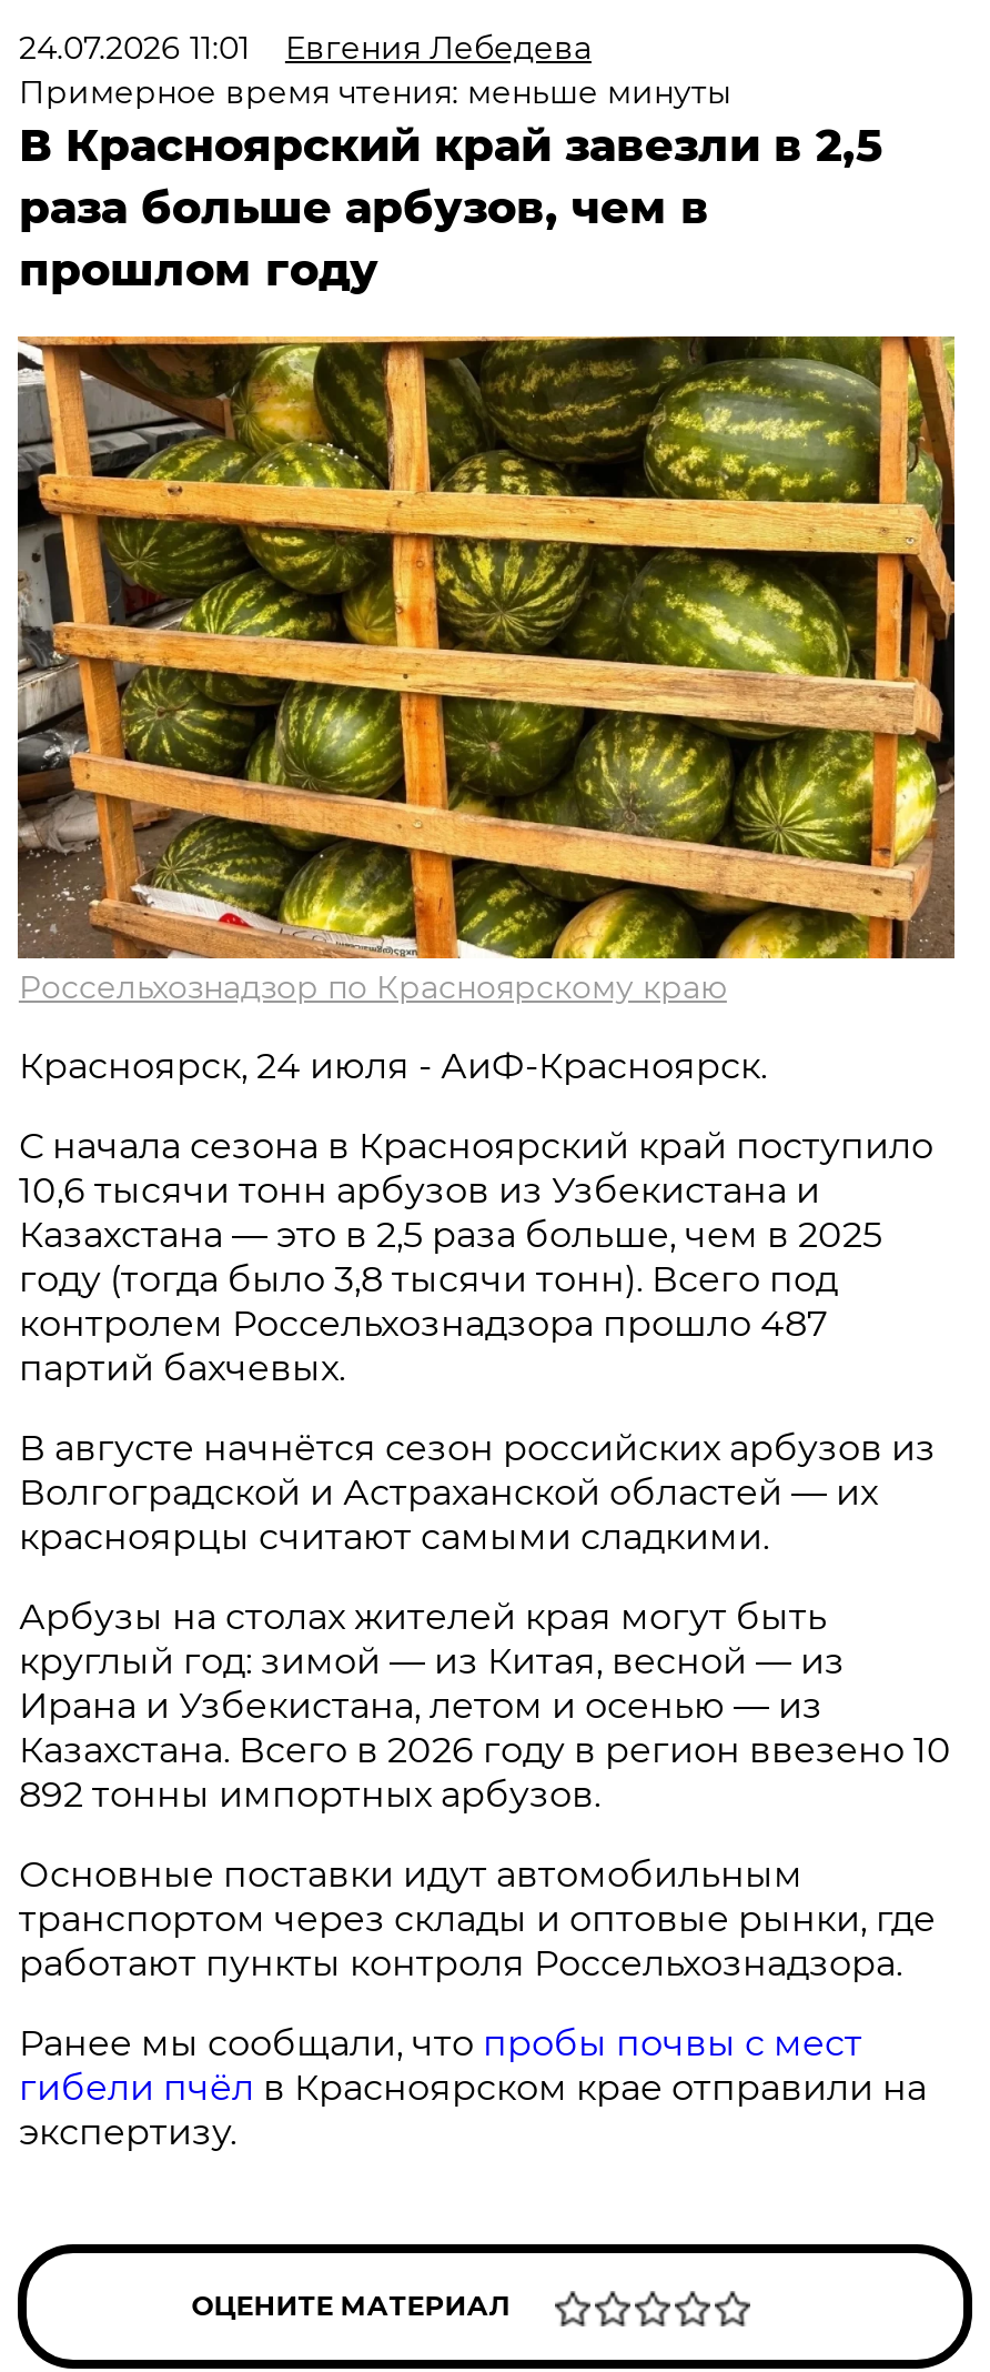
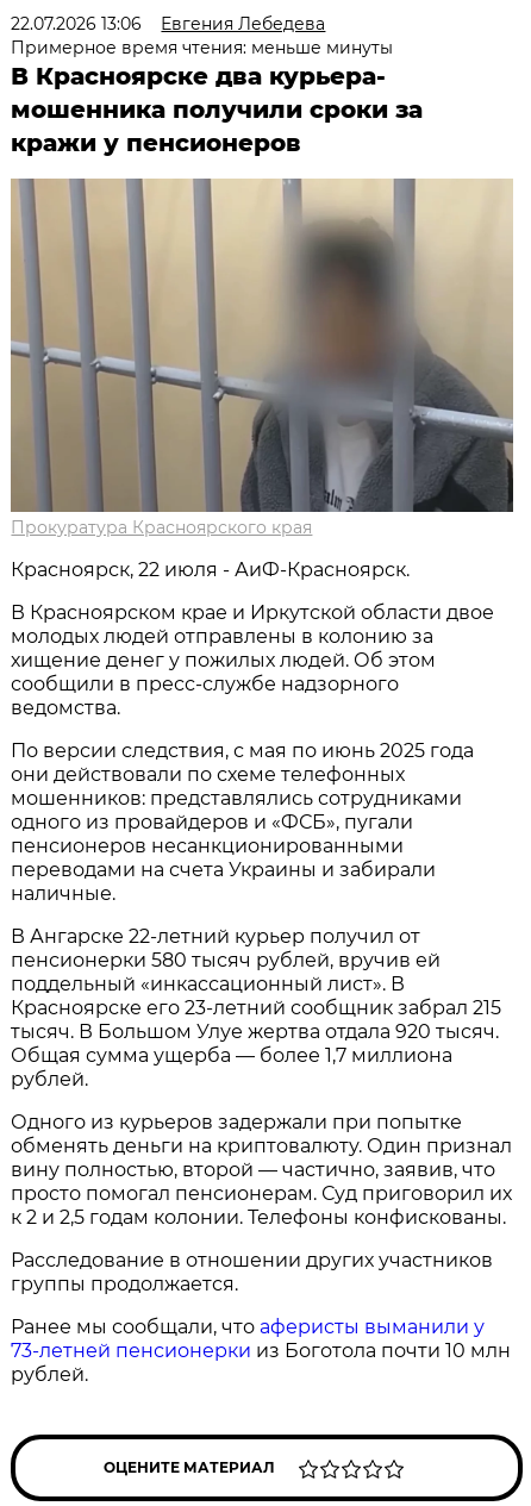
[19,28,591,68] 24.07.2026 11:01 Евгения Лебедева -> [11,13,326,35] 22.07.2026 13:06 Евгения Лебедева
[19,119,882,296] В Красноярский край завезли в 2,5 | раза больше арбузов, чем в | прошлом году -> [11,62,423,157] В Красноярске два курьера- | мошенника получили сроки за | кражи у пенсионеров
[18,334,957,2154] [image] | Россельхознадзор по Красноярскому краю | Красноярск, 24 июля - АиФ-Красноярск. | С начала сезона в Красноярский край поступило | 10,6 тысячи тонн арбузов из Узбекистана и | Казахстана — это в 2,5 раза больше, чем в 2025 | году (тогда было 3,8 тысячи тонн). Всего под | контролем Россельхознадзора прошло 487 | партий бахчевых. | В августе начнётся сезон российских арбузов из | Волгоградской и Астраханской областей — их | красноярцы считают самыми сладкими. | Арбузы на столах жителей края могут быть | круглый год: зимой — из Китая, весной — из | Ирана и Узбекистана, летом и осенью — из | Казахстана. Всего в 2026 году в регион ввезено 10 | 892 тонны импортных арбузов. | Основные поставки идут автомобильным | транспортом через склады и оптовые рынки, где | работают пункты контроля Россельхознадзора. | Ранее мы сообщали, что пробы почвы с мест | гибели пчёл в Красноярском крае отправили на | экспертизу. -> [11,177,514,1386] [image] | Прокуратура Красноярского края | Красноярск, 22 июля - АиФ-Красноярск. | В Красноярском крае и Иркутской области двое | молодых людей отправлены в колонию за | хищение денег у пожилых людей. Об этом | сообщили в пресс-службе надзорного | ведомства. | По версии следствия, с мая по июнь 2025 года | они действовали по схеме телефонных | мошенников: представлялись сотрудниками | одного из провайдеров и «ФСБ», пугали | пенсионеров несанкционированными | переводами на счета Украины и забирали | наличные. | В Ангарске 22-летний курьер получил от | пенсионерки 580 тысяч рублей, вручив ей | поддельный «инкассационный лист». В | Красноярске его 23-летний сообщник забрал 215 | тысяч. В Большом Улуе жертва отдала 920 тысяч. | Общая сумма ущерба — более 1,7 миллиона | рублей. | Одного из курьеров задержали при попытке | обменять деньги на криптовалюту. Один признал | вину полностью, второй — частично, заявив, что | просто помогал пенсионерам. Суд приговорил их | к 2 и 2,5 годам колонии. Телефоны конфискованы. | Расследование в отношении других участников | группы продолжается. | Ранее мы сообщали, что аферисты выманили у | 73-летней пенсионерки из Боготола почти 10 млн | рублей.

